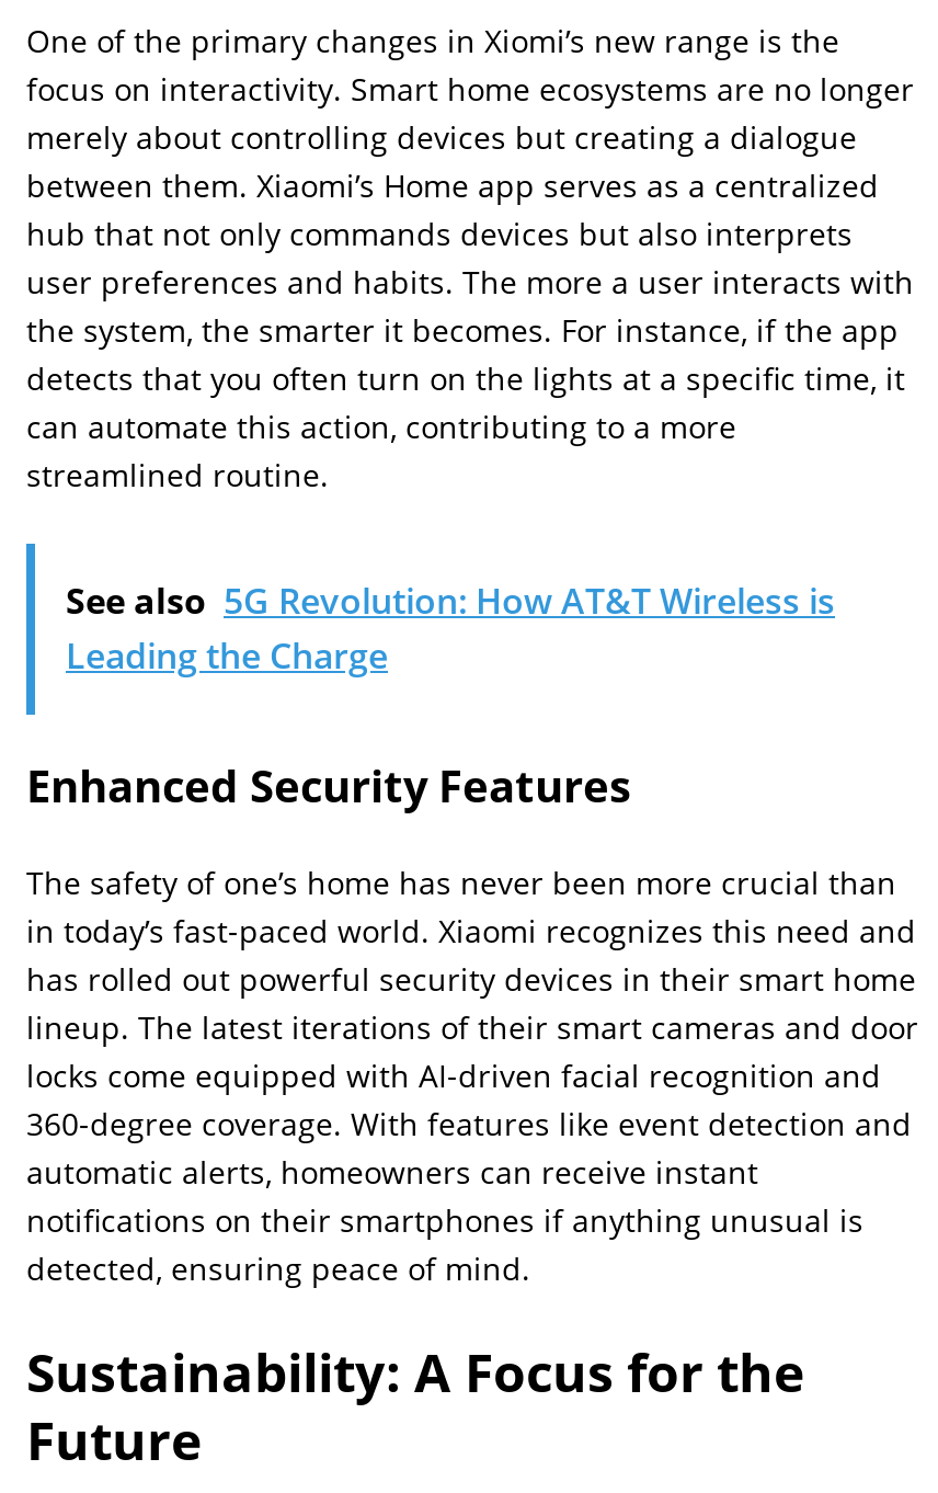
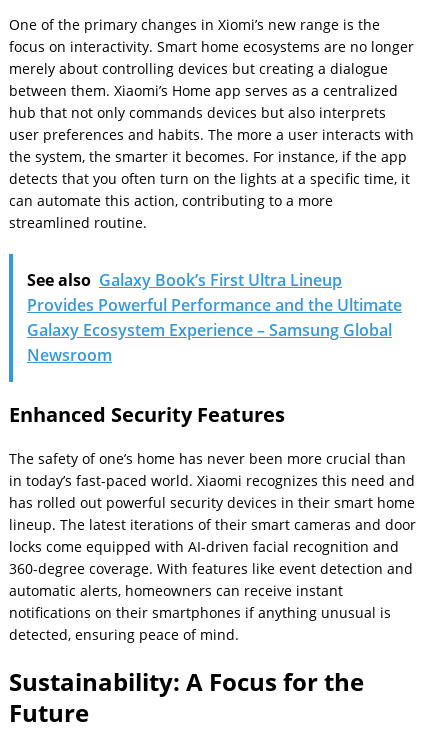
[66,577,835,680] See also 5G Revolution: How AT&T Wireless is | Leading the Charge -> [27,269,402,366] See also Galaxy Book’s First Ultra Lineup | Provides Powerful Performance and the Ultimate | Galaxy Ecosystem Experience – Samsung Global | Newsroom

